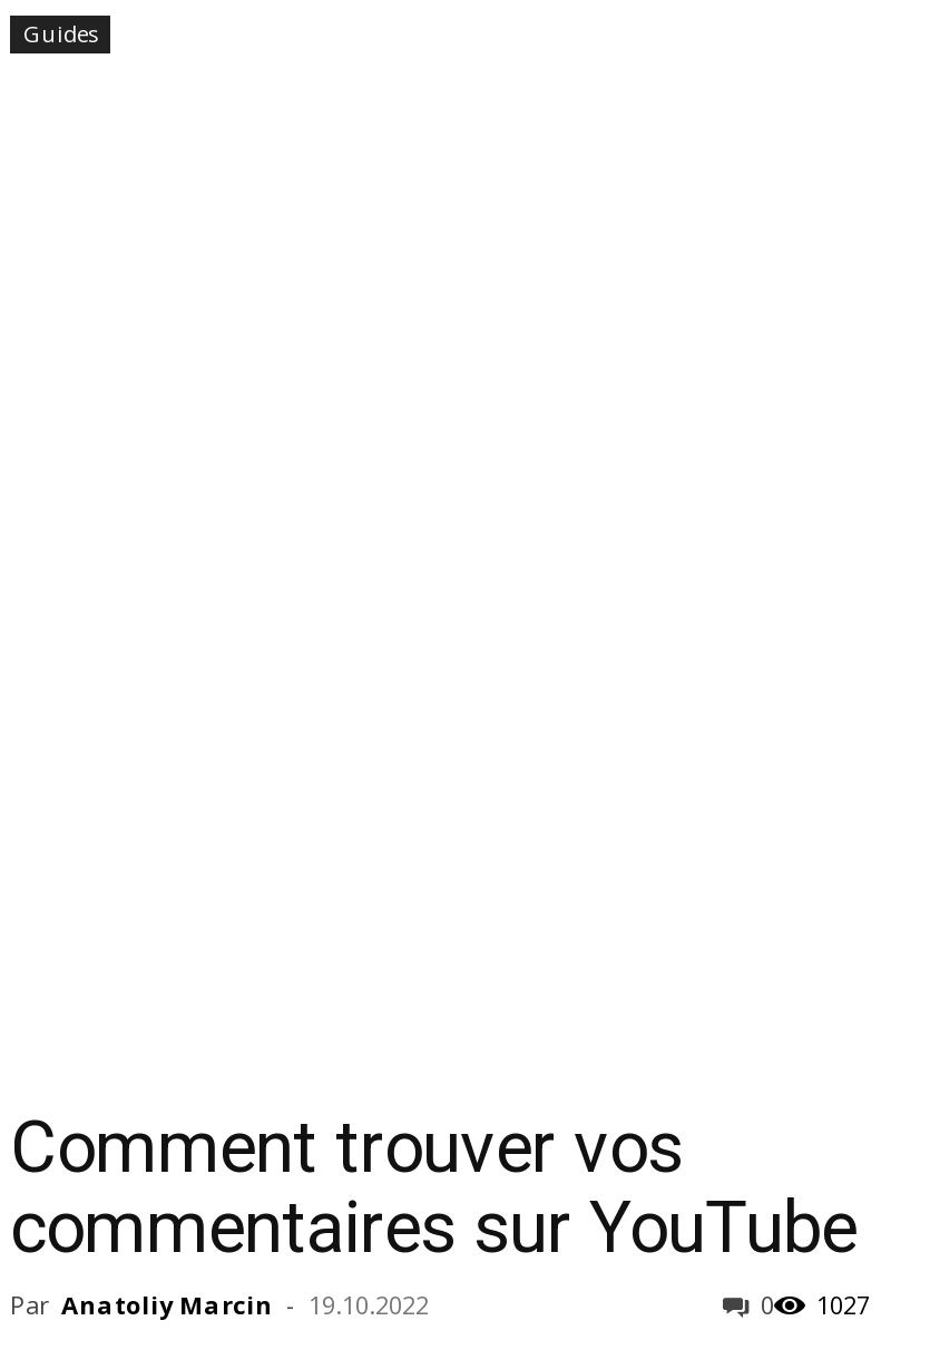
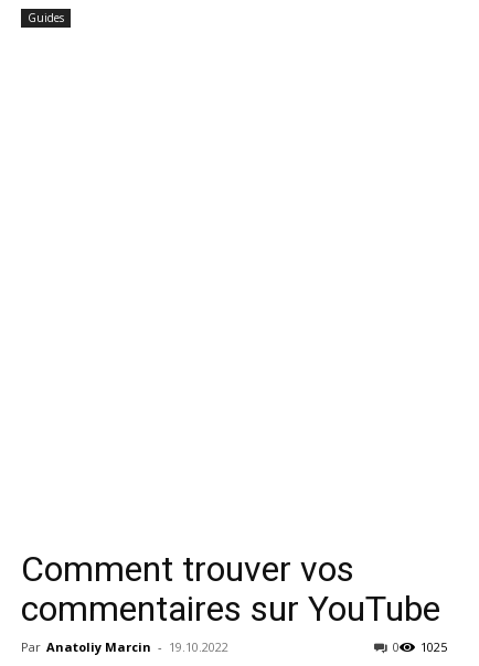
[761,1288,870,1321] 0 1027 -> [393,638,447,655] 0 1025

